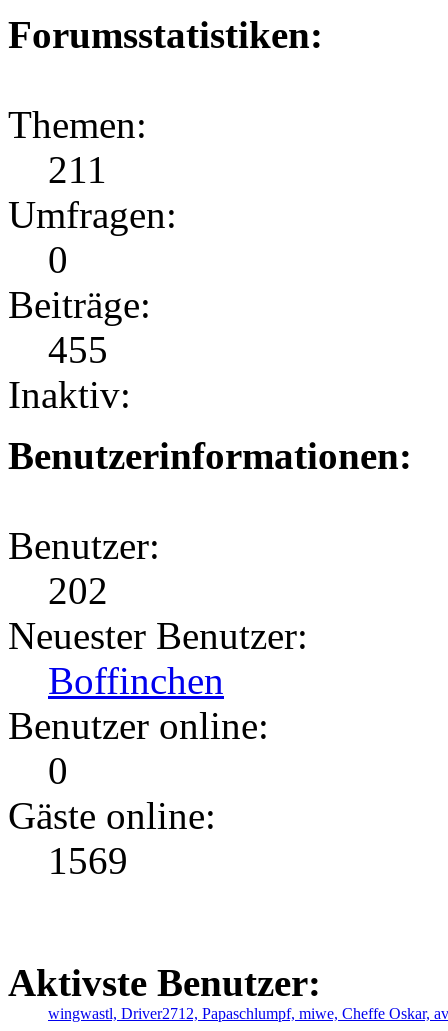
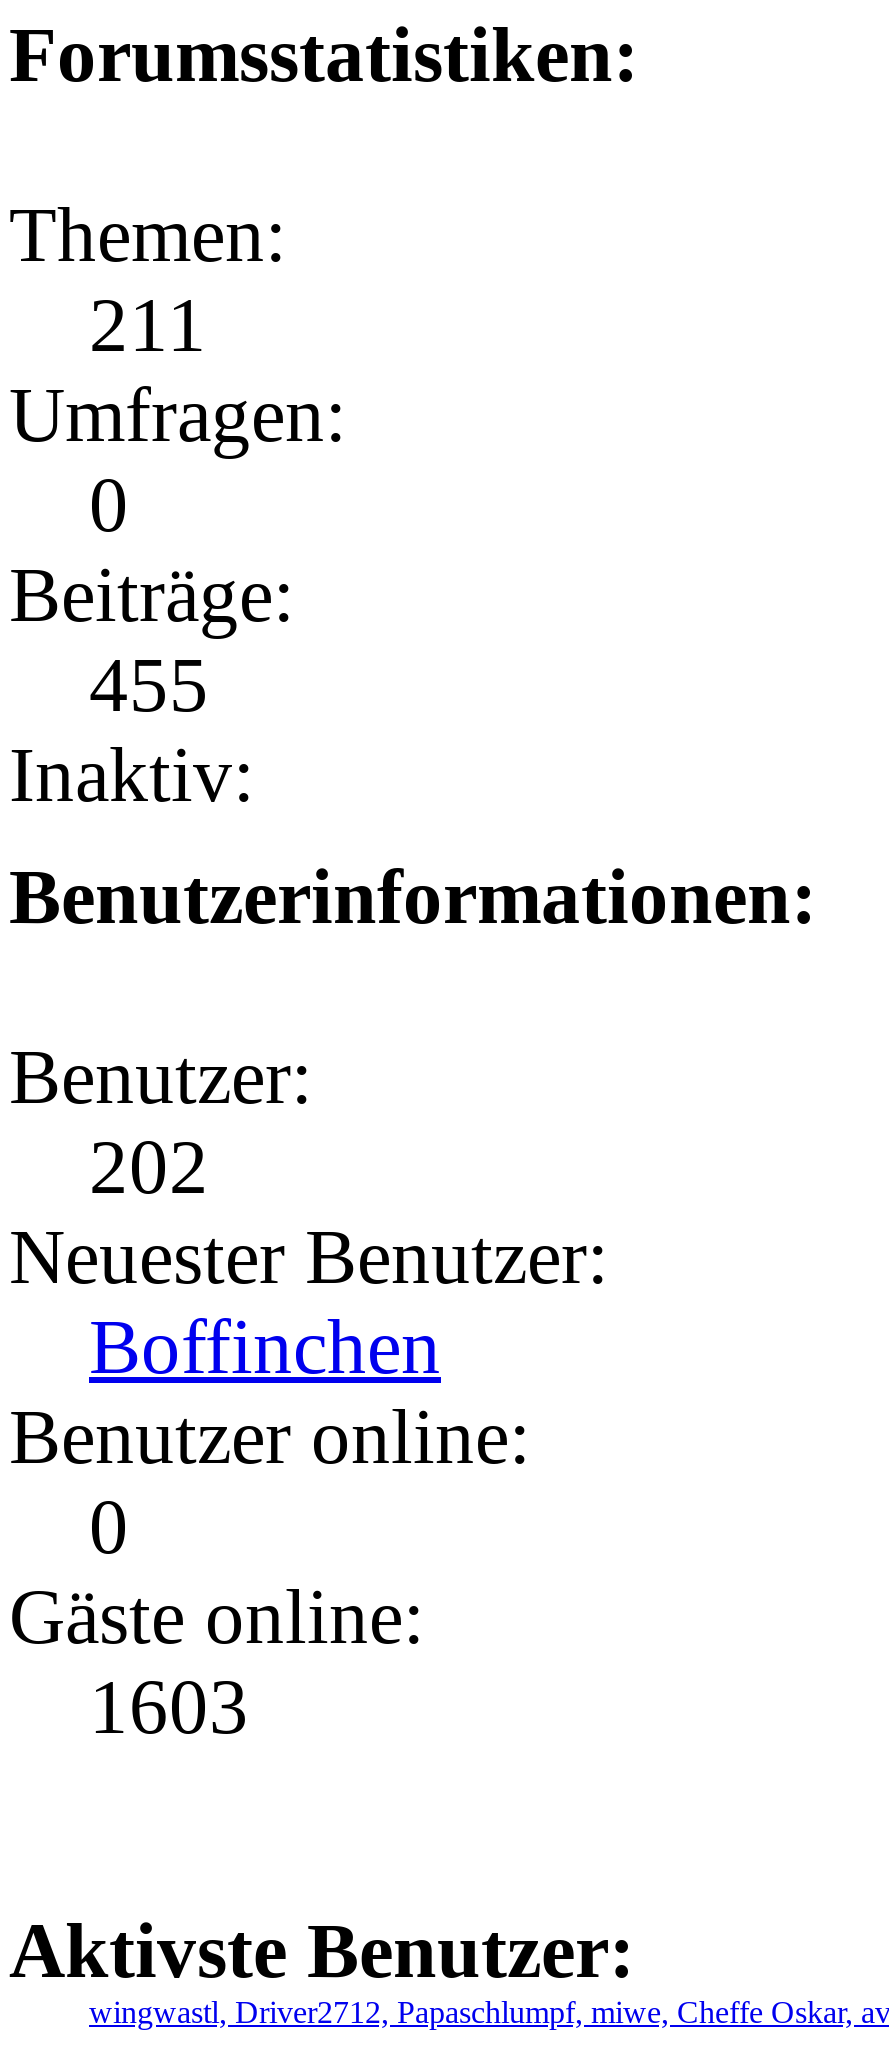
[48,839,128,882] 1569 -> [89,1663,249,1749] 1603

